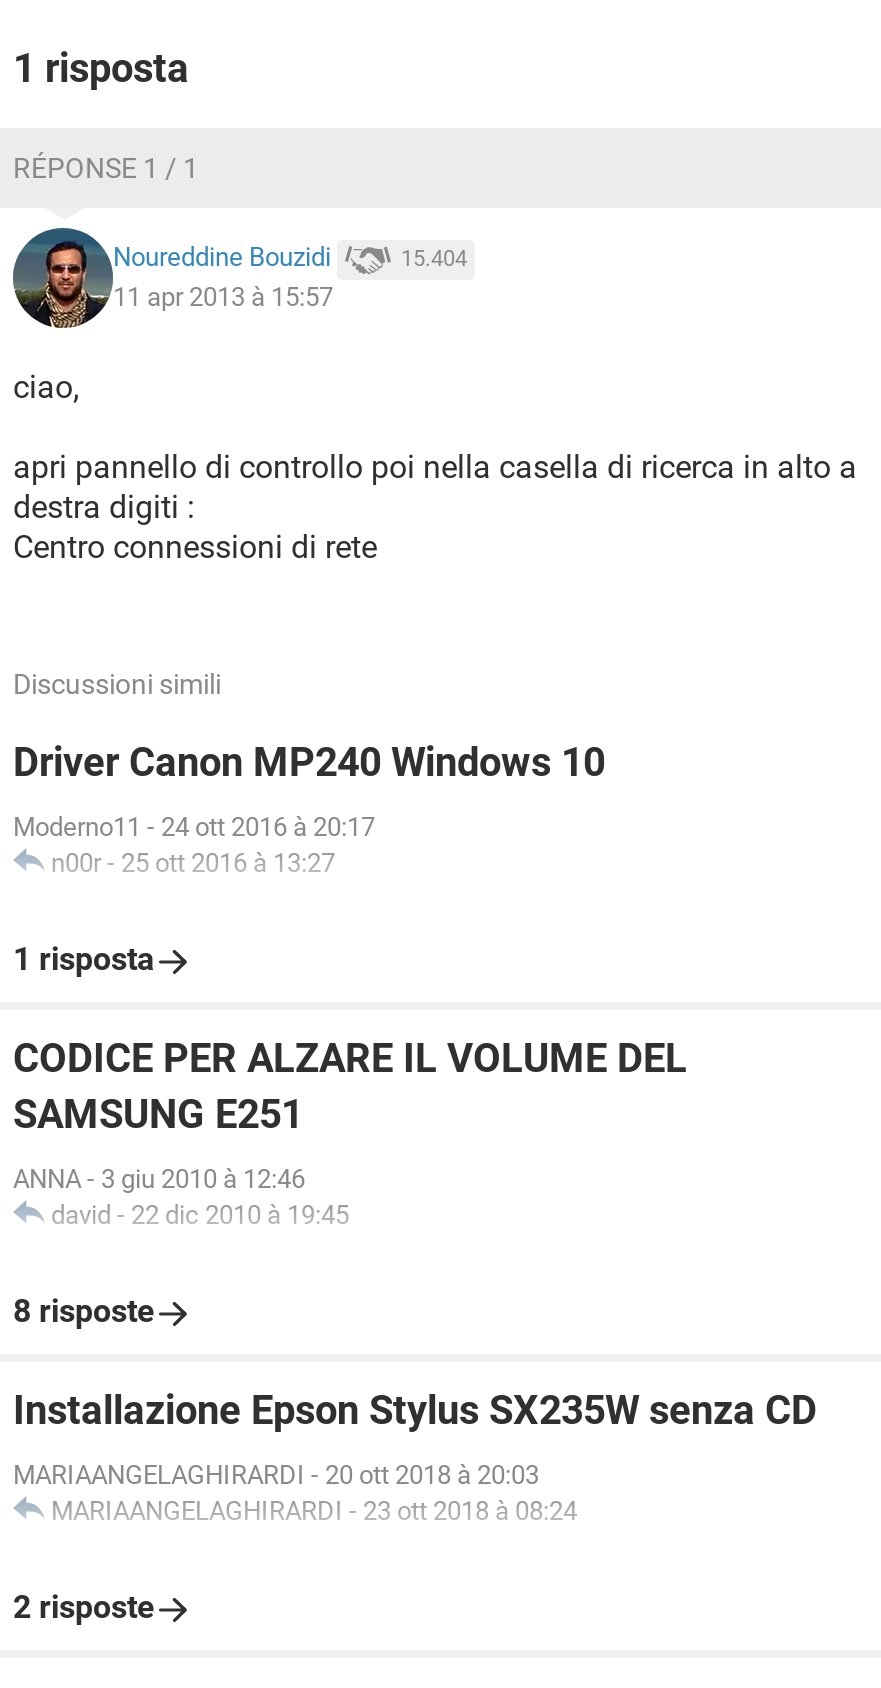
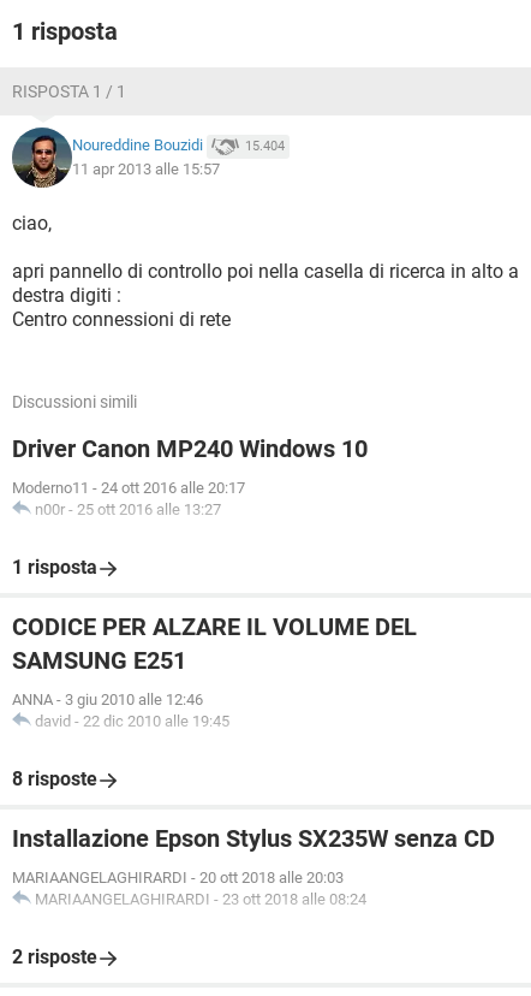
[13,152,199,184] RÉPONSE 1 / 1 -> [12,82,126,101] RISPOSTA 1 / 1
[113,282,333,312] 11 apr 2013 à 15:57 -> [72,160,220,178] 11 apr 2013 alle 15:57
[13,812,375,842] Moderno11 - 24 ott 2016 à 20:17 -> [12,479,245,497] Moderno11 - 24 ott 2016 alle 20:17
[51,848,335,878] n00r- 25 ott 2016 à 13:27 -> [35,500,221,518] n00r- 25 ott 2016 alle 13:27
[13,1164,305,1194] ANNA- 3 giu 2010 à 12:46 -> [12,690,203,709] ANNA- 3 giu 2010 alle 12:46
[51,1200,349,1230] david - 22 dic 2010 à 19:45 -> [35,712,229,730] david - 22 dic 2010 alle 19:45
[13,1460,539,1490] MARIAANGELAGHIRARDI - 20 ott 2018 à 20:03 -> [12,868,344,887] MARIAANGELAGHIRARDI - 20 ott 2018 alle 20:03
[51,1496,577,1526] MARIAANGELAGHIRARDI - 23 ott 2018 à 08:24 -> [35,890,366,908] MARIAANGELAGHIRARDI - 23 ott 2018 alle 08:24

